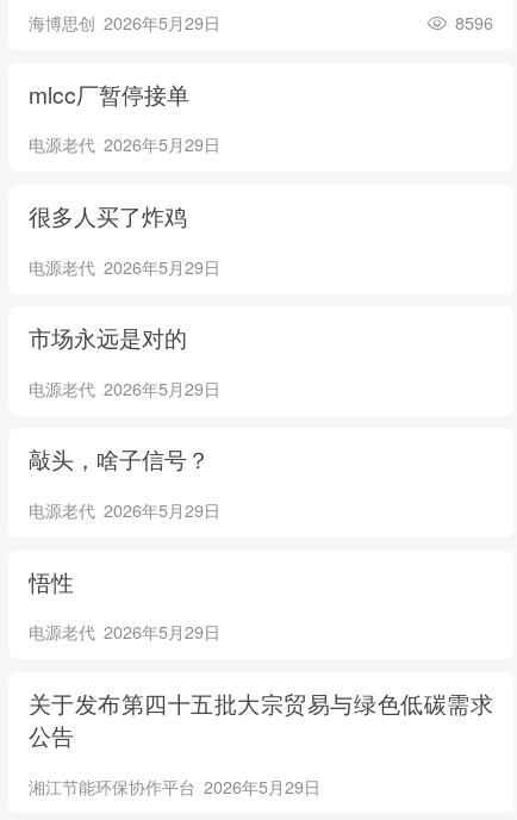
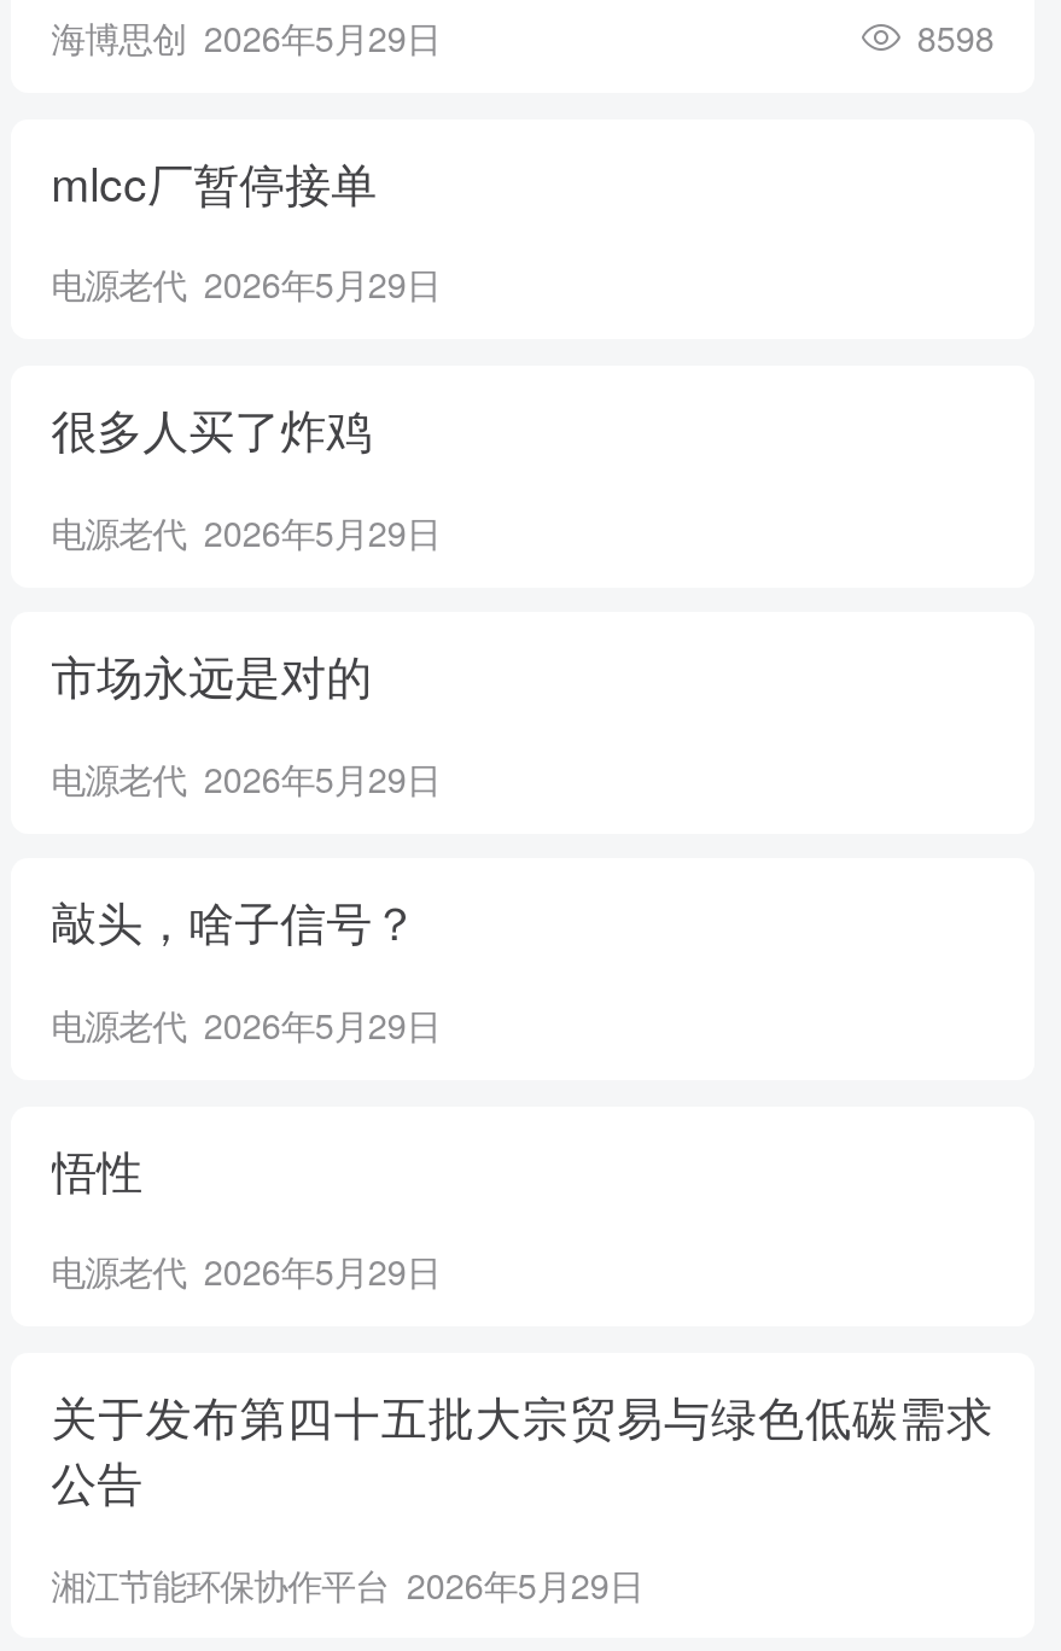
[455,11,494,35] 8596 -> [917,14,994,62] 8598

